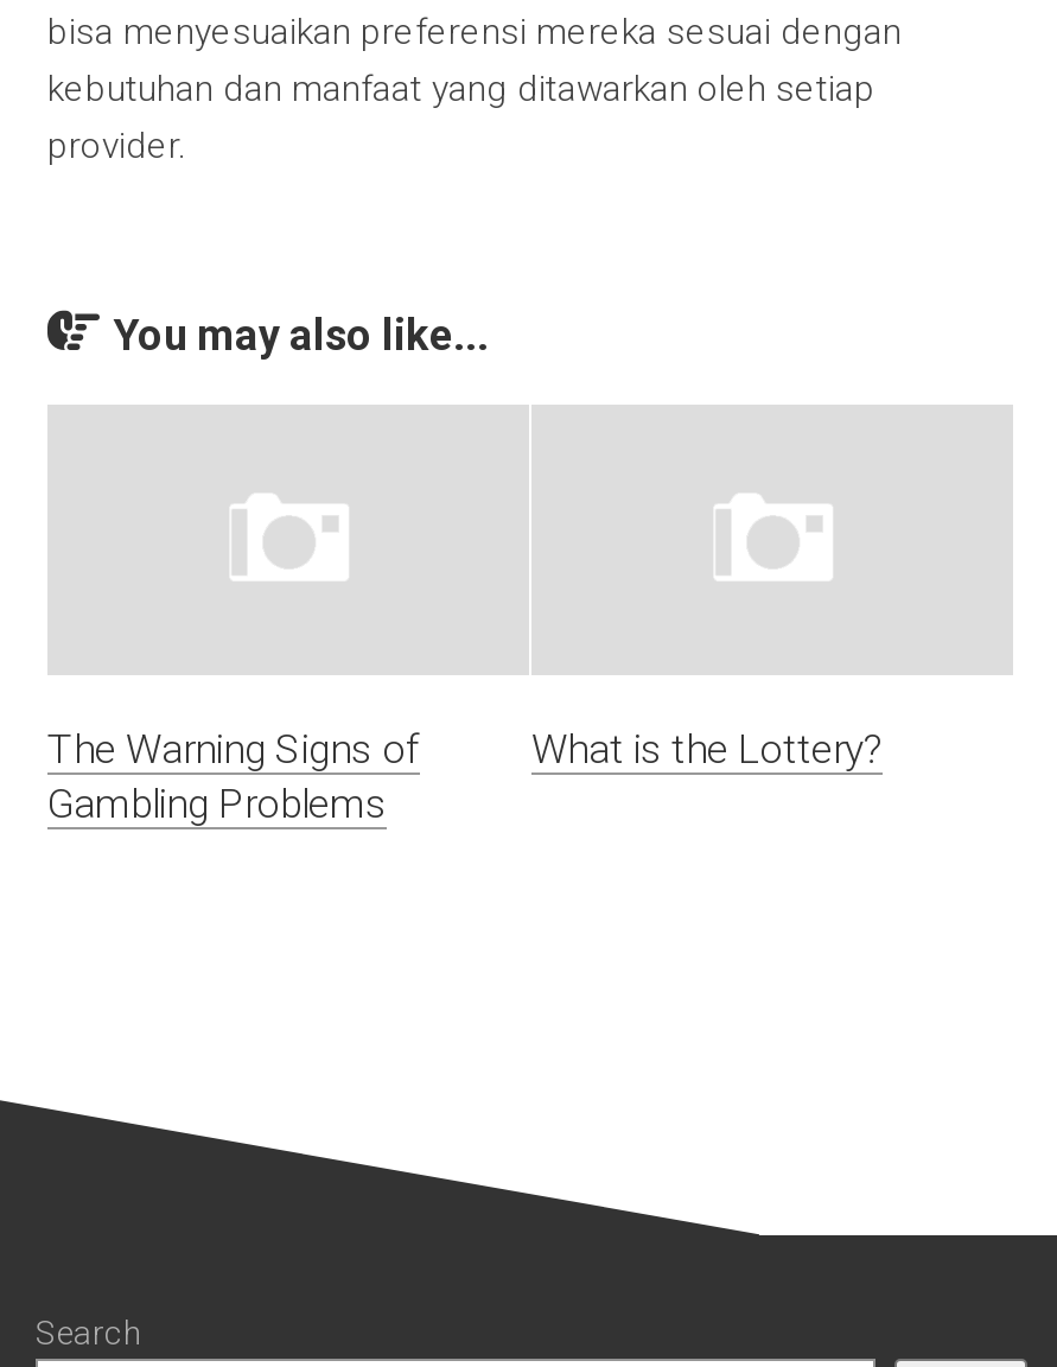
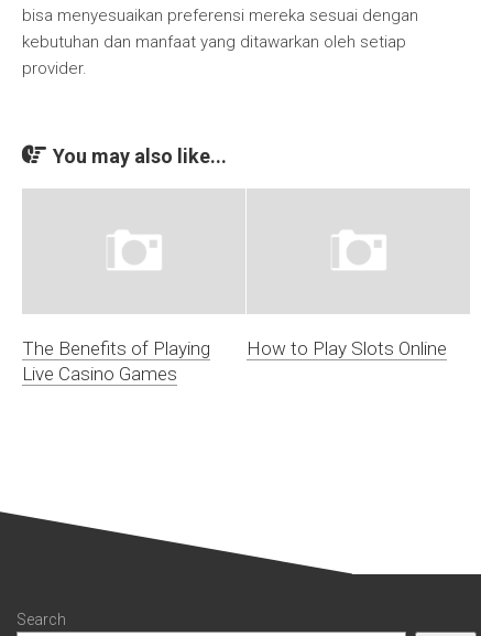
[47,725,420,827] The Warning Signs of | Gambling Problems -> [22,337,210,385] The Benefits of Playing | Live Casino Games
[531,725,883,772] What is the Lottery? -> [247,337,447,359] How to Play Slots Online

